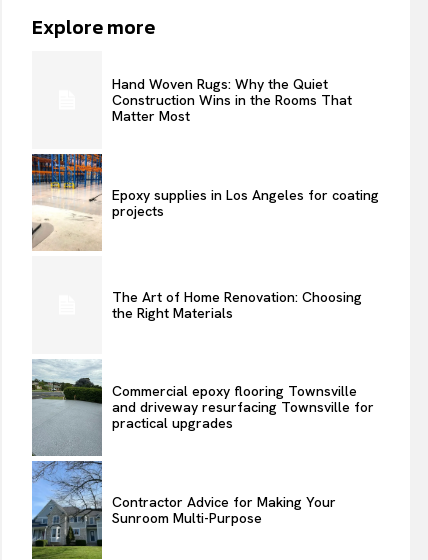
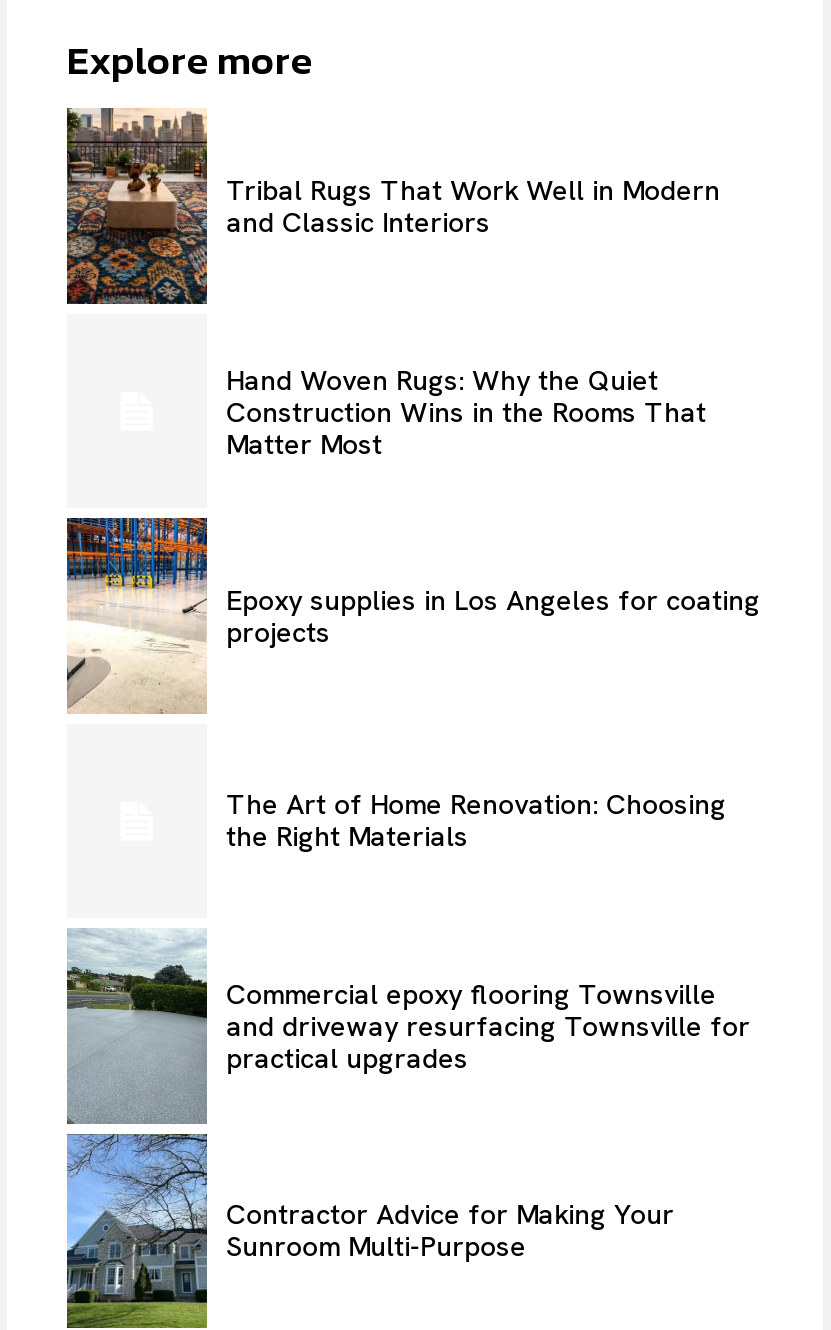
none -> [65,106,720,306] [image] | Tribal Rugs That Work Well in Modern | and Classic Interiors

